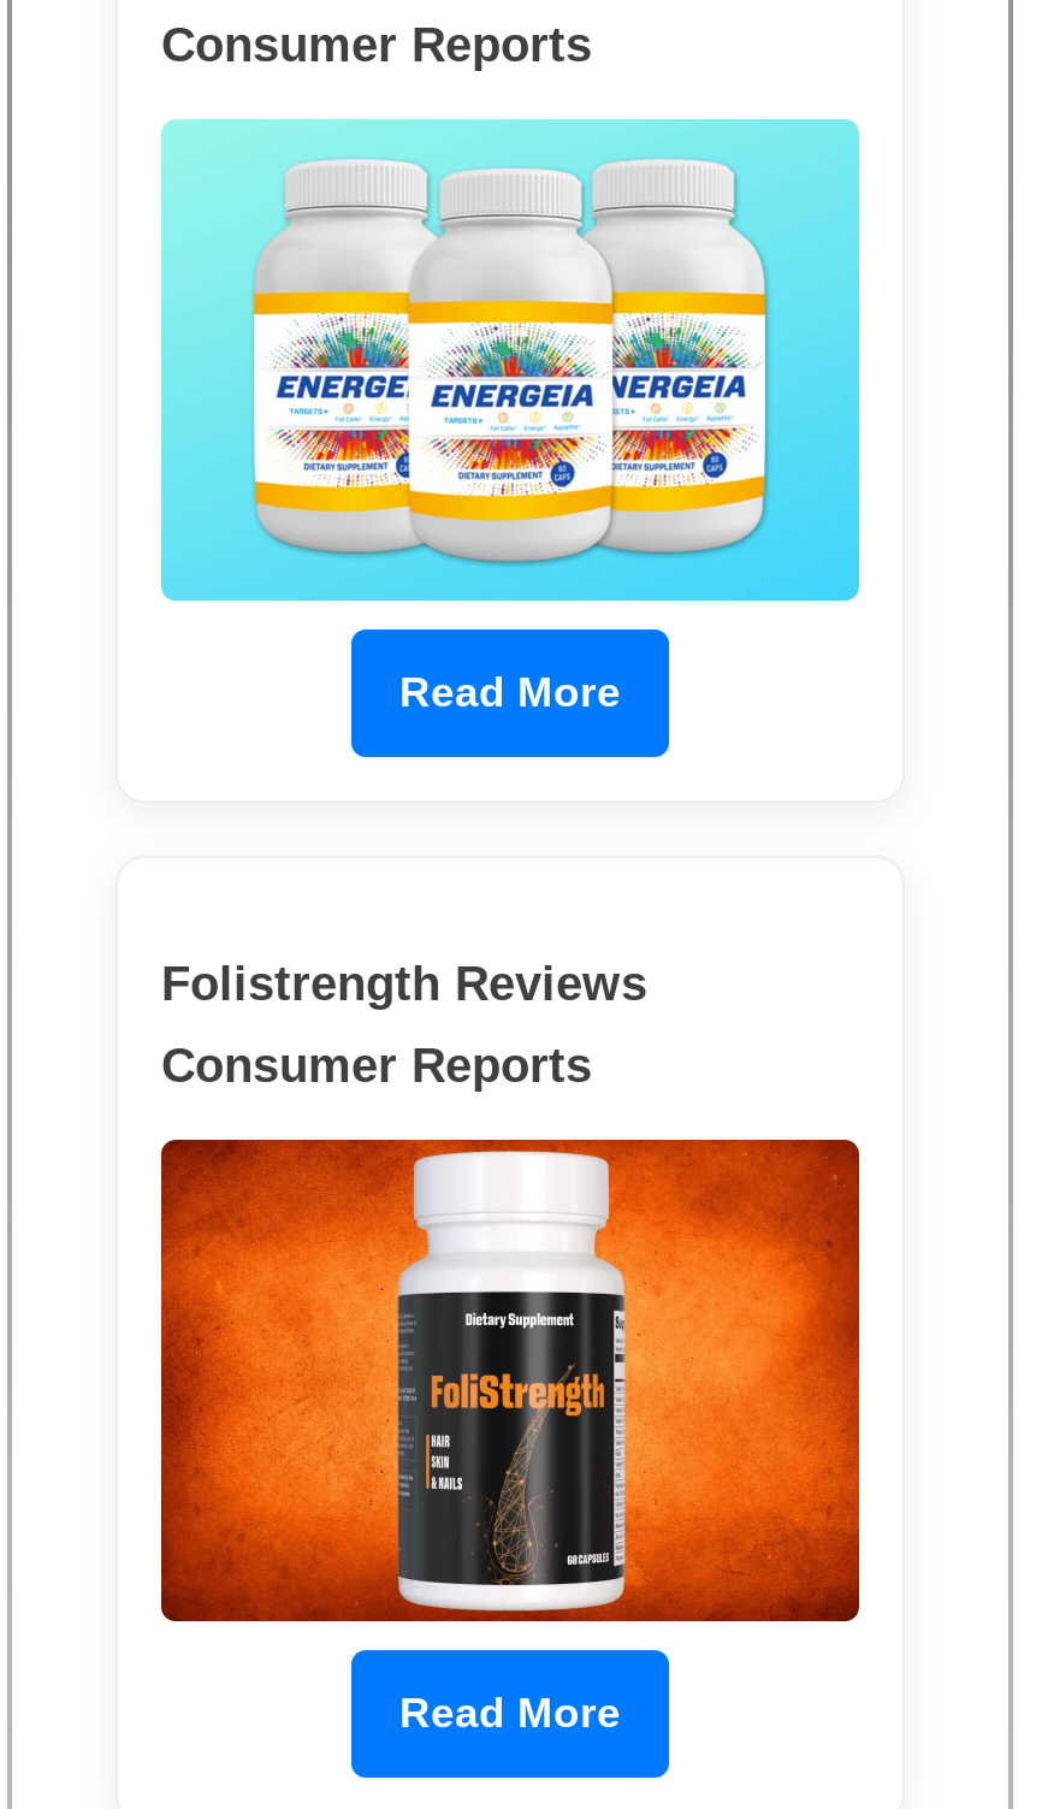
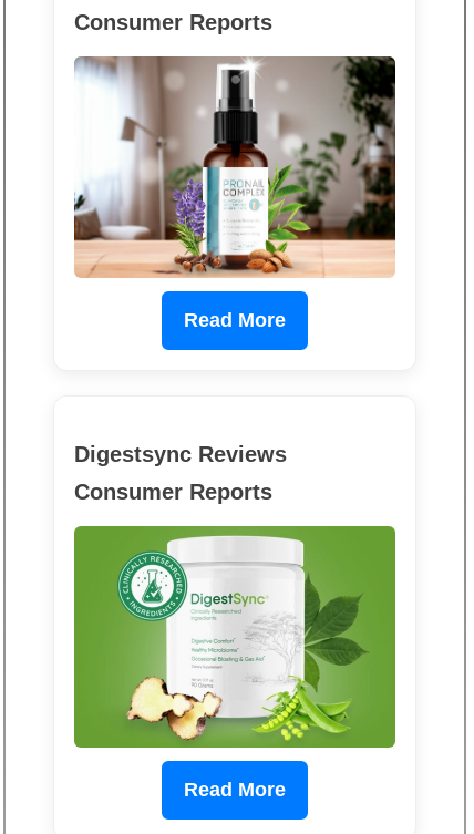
[159,117,862,603] [image] -> [73,55,396,279] [image]
[161,956,647,1009] Folistrength Reviews -> [74,442,287,466] Digestsync Reviews
[159,1137,862,1624] [image] -> [73,525,396,749] [image]

